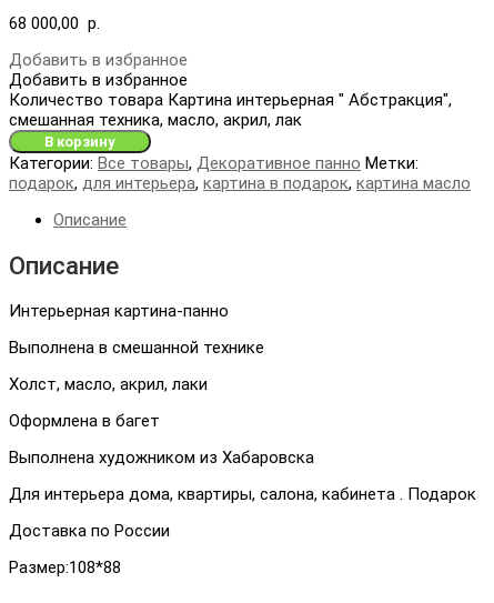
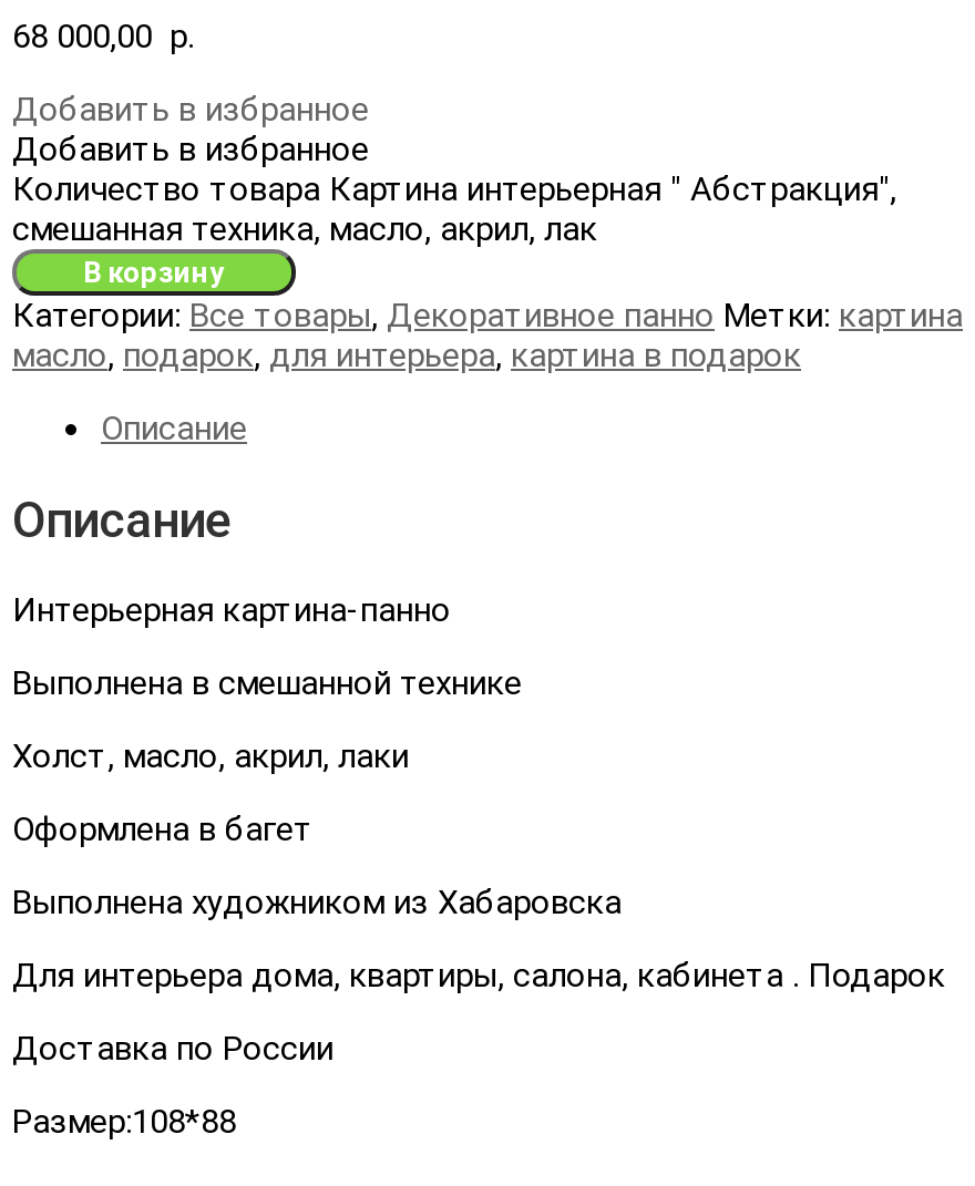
[9,154,471,194] Категории:Все товары, Декоративное панно Метки: | подарок, для интерьера, картина в подарок, картина масло -> [12,297,963,376] Категории:Все товары, Декоративное панно Метки: картина | масло, подарок, для интерьера, картина в подарок

